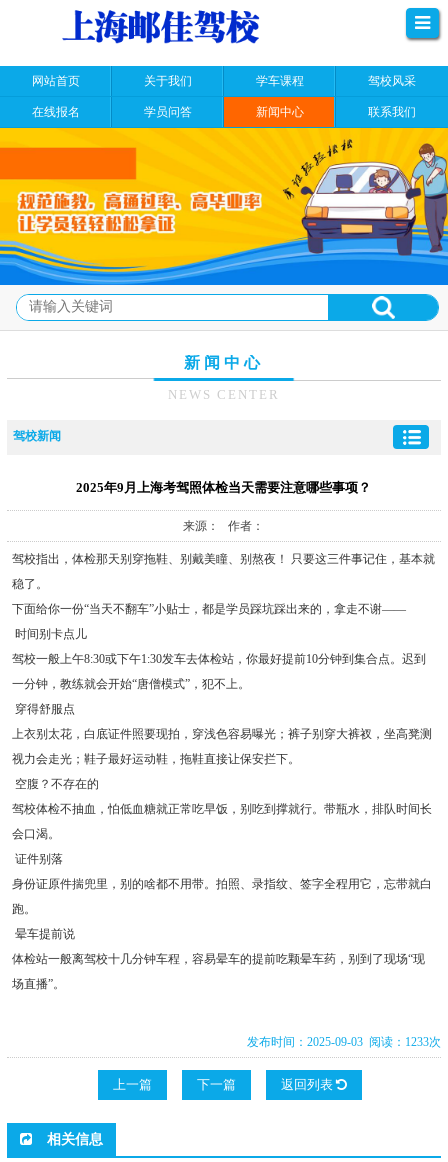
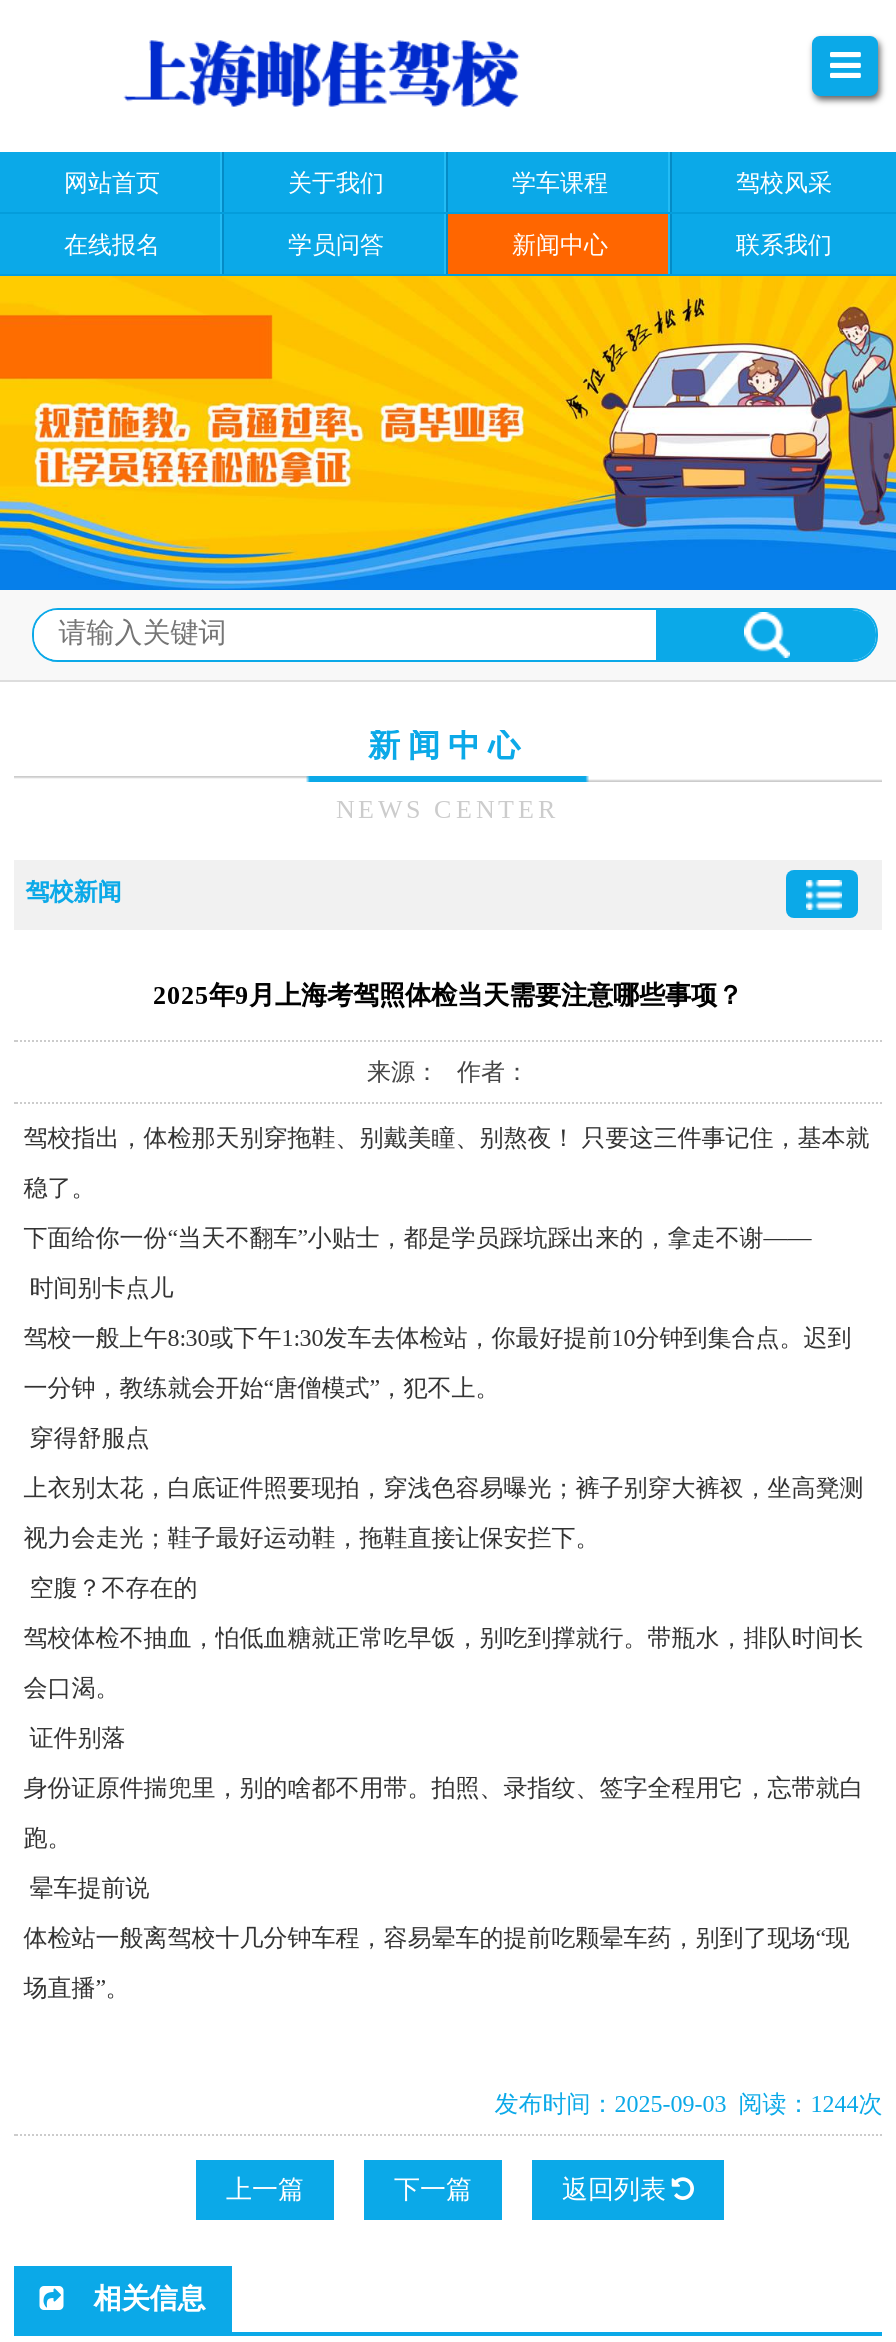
[247,1035,441,1049] 发布时间：2025-09-03 阅读：1233次 -> [495,2091,883,2119] 发布时间：2025-09-03 阅读：1244次

